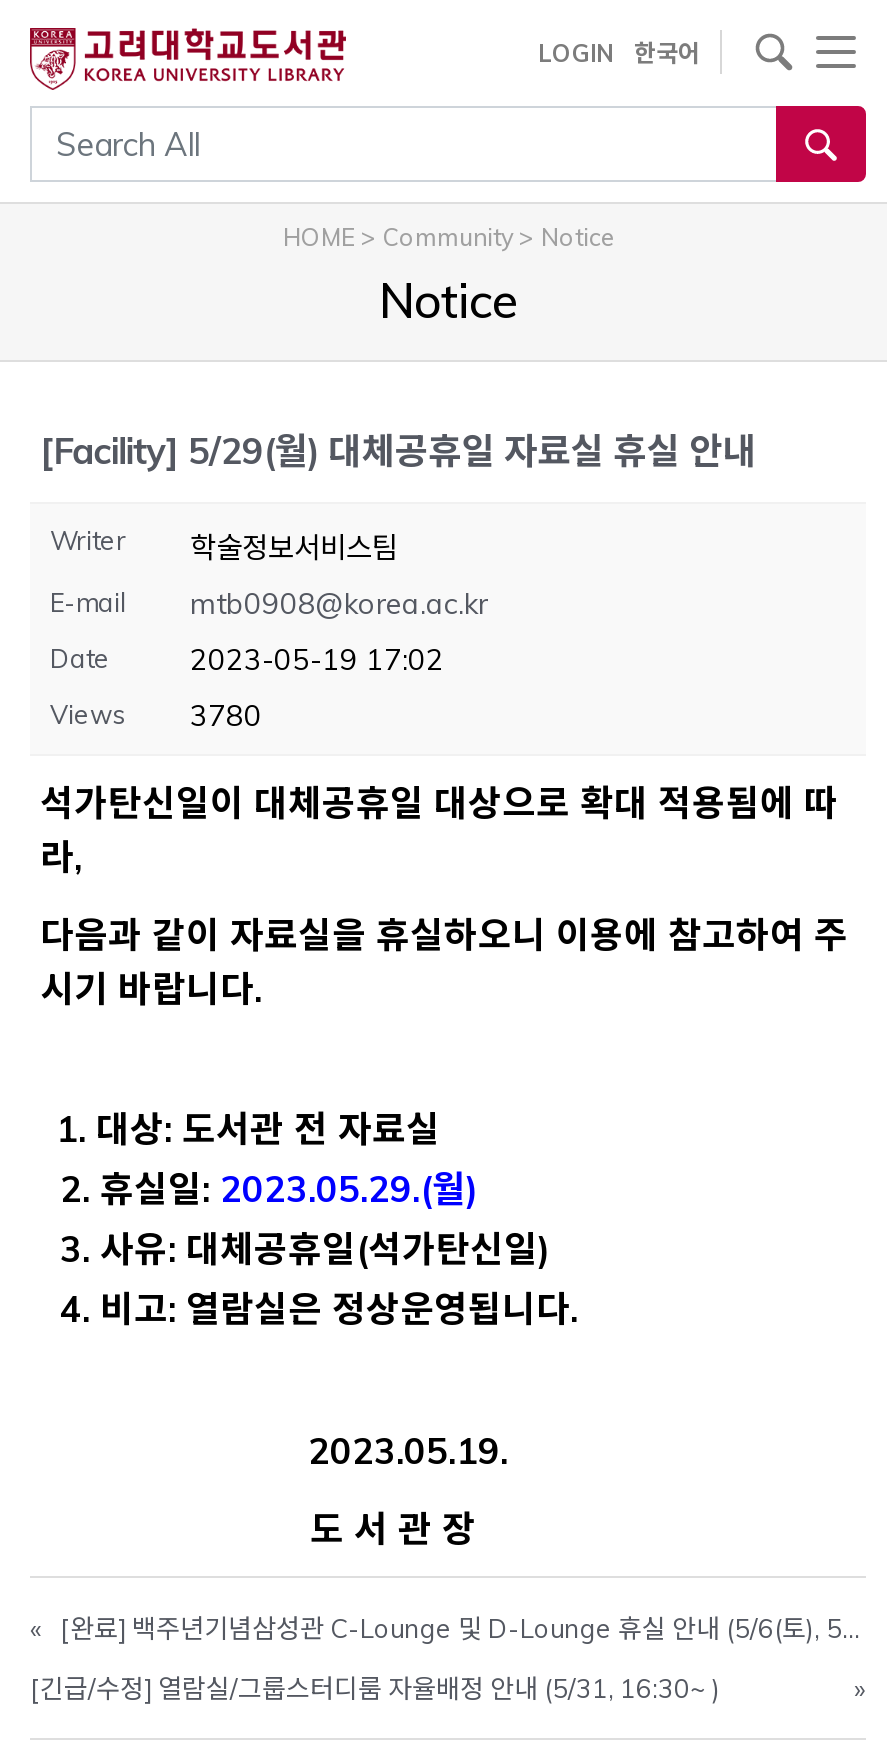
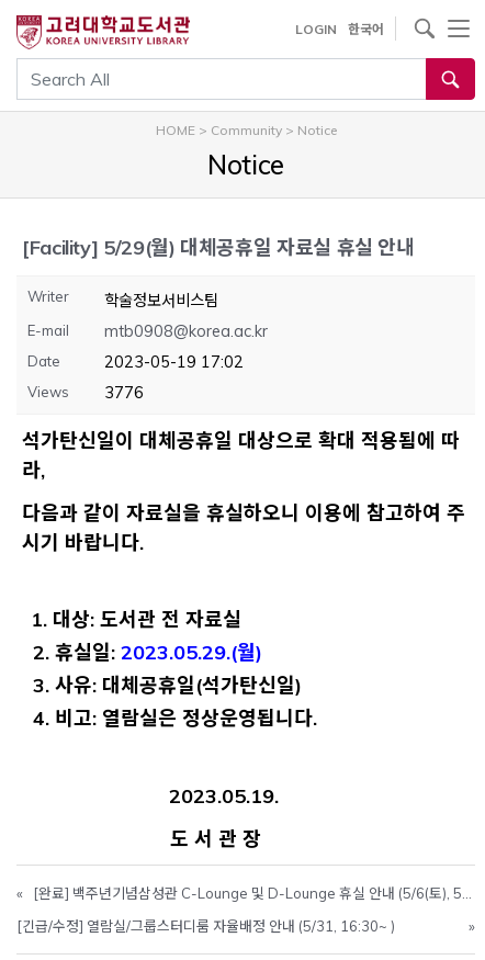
[50,698,262,734] Views 3780 -> [27,383,144,403] Views 3776

